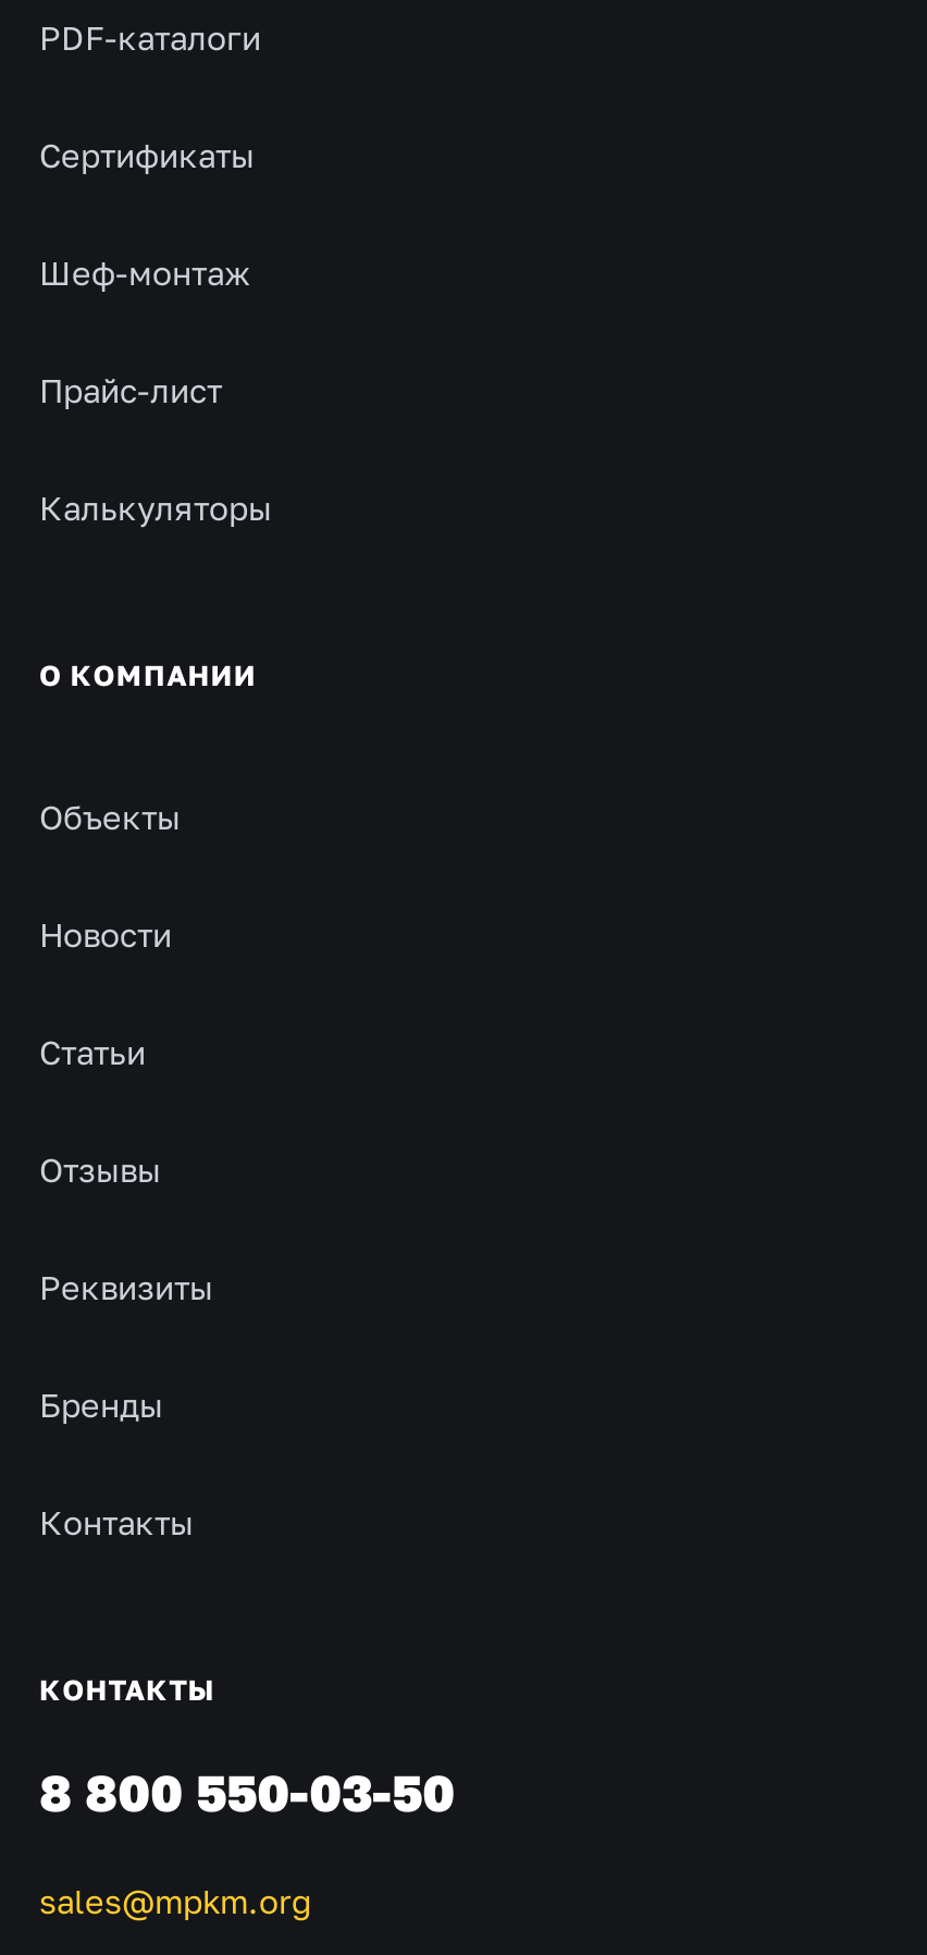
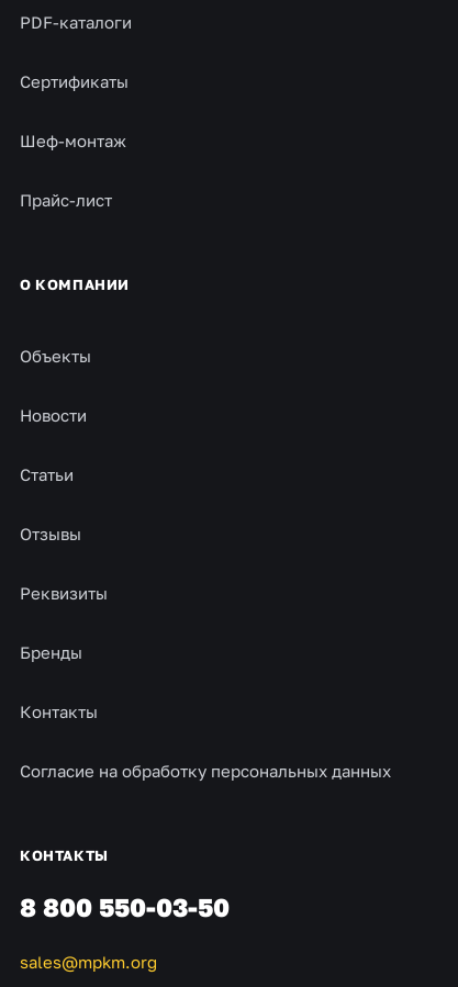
[39,488,272,527] Калькуляторы -> none
moved [39,657,257,1541] -> [20,276,130,721]: О КОМПАНИИ | Объекты | Новости | Статьи | Отзывы | Реквизиты | Бренды | Контакты
none -> [20,761,391,781] Согласие на обработку персональных данных

